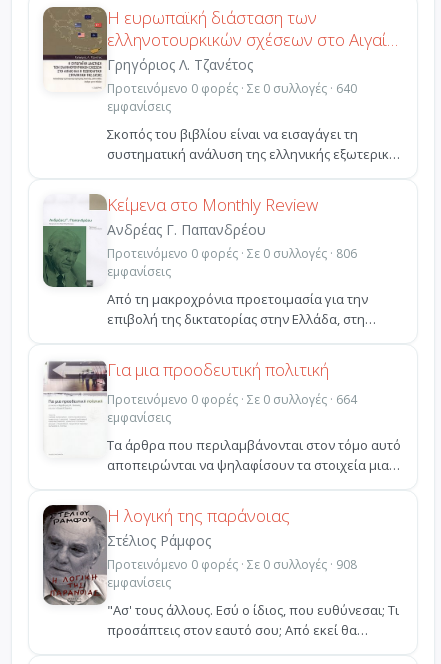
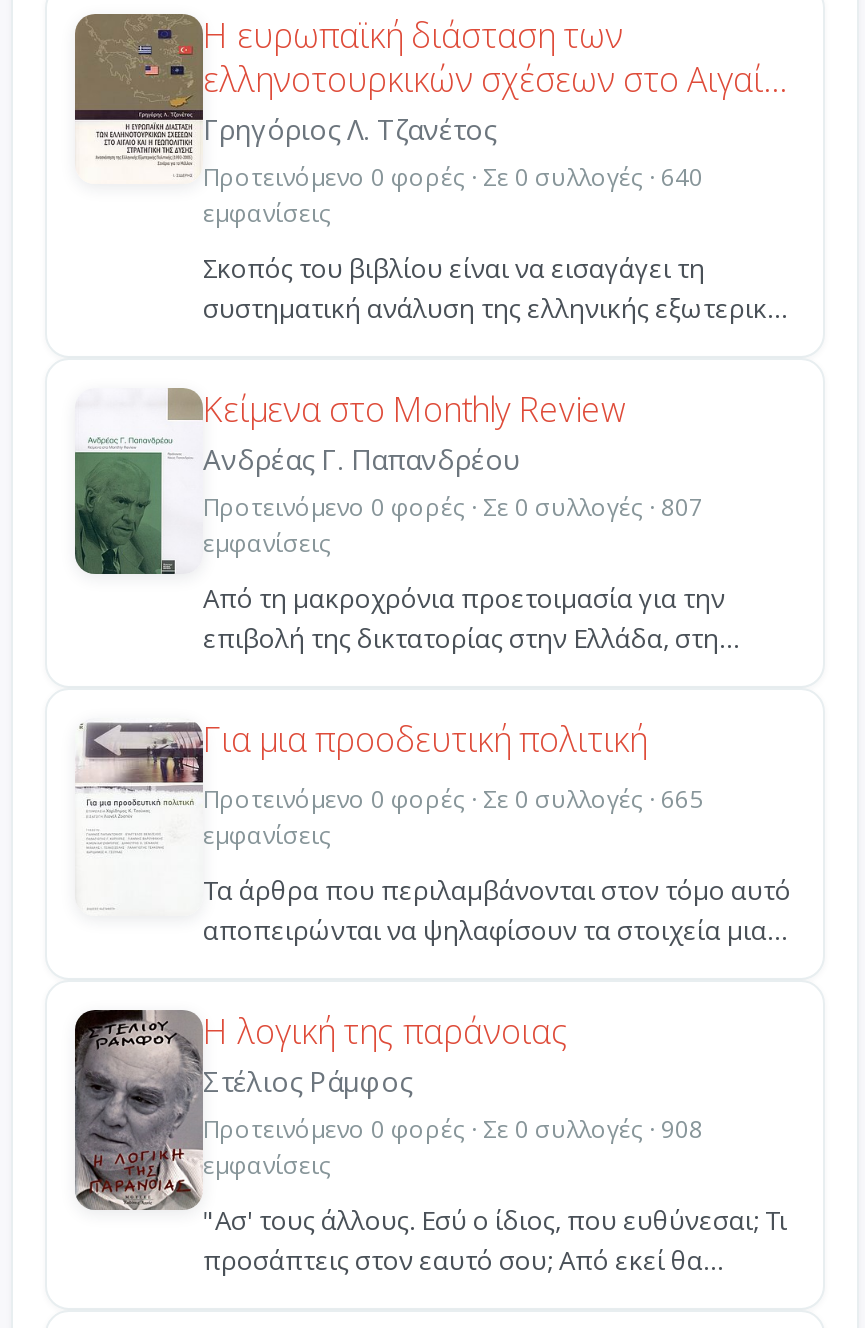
[107,245,357,262] Προτεινόμενο 0 φορές · Σε 0 συλλογές · 806 -> [203,490,703,524] Προτεινόμενο 0 φορές · Σε 0 συλλογές · 807
[107,391,357,408] Προτεινόμενο 0 φορές · Σε 0 συλλογές · 664 -> [203,782,703,816] Προτεινόμενο 0 φορές · Σε 0 συλλογές · 665

